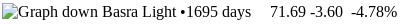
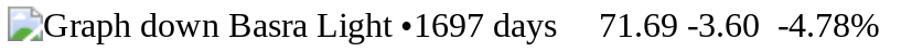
[102,3,251,20] Basra Light •1695 days -> [228,6,557,42] Basra Light •1697 days

